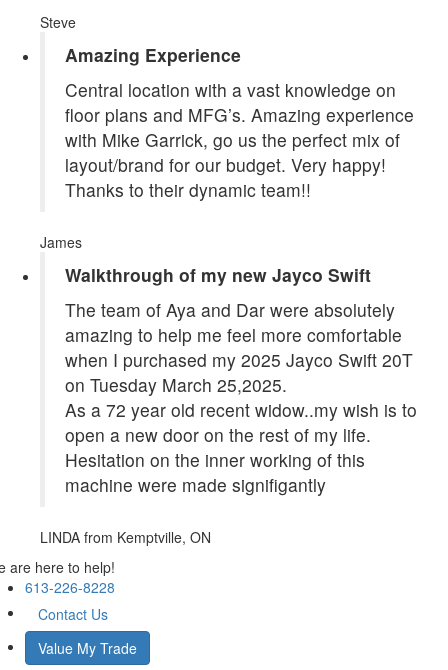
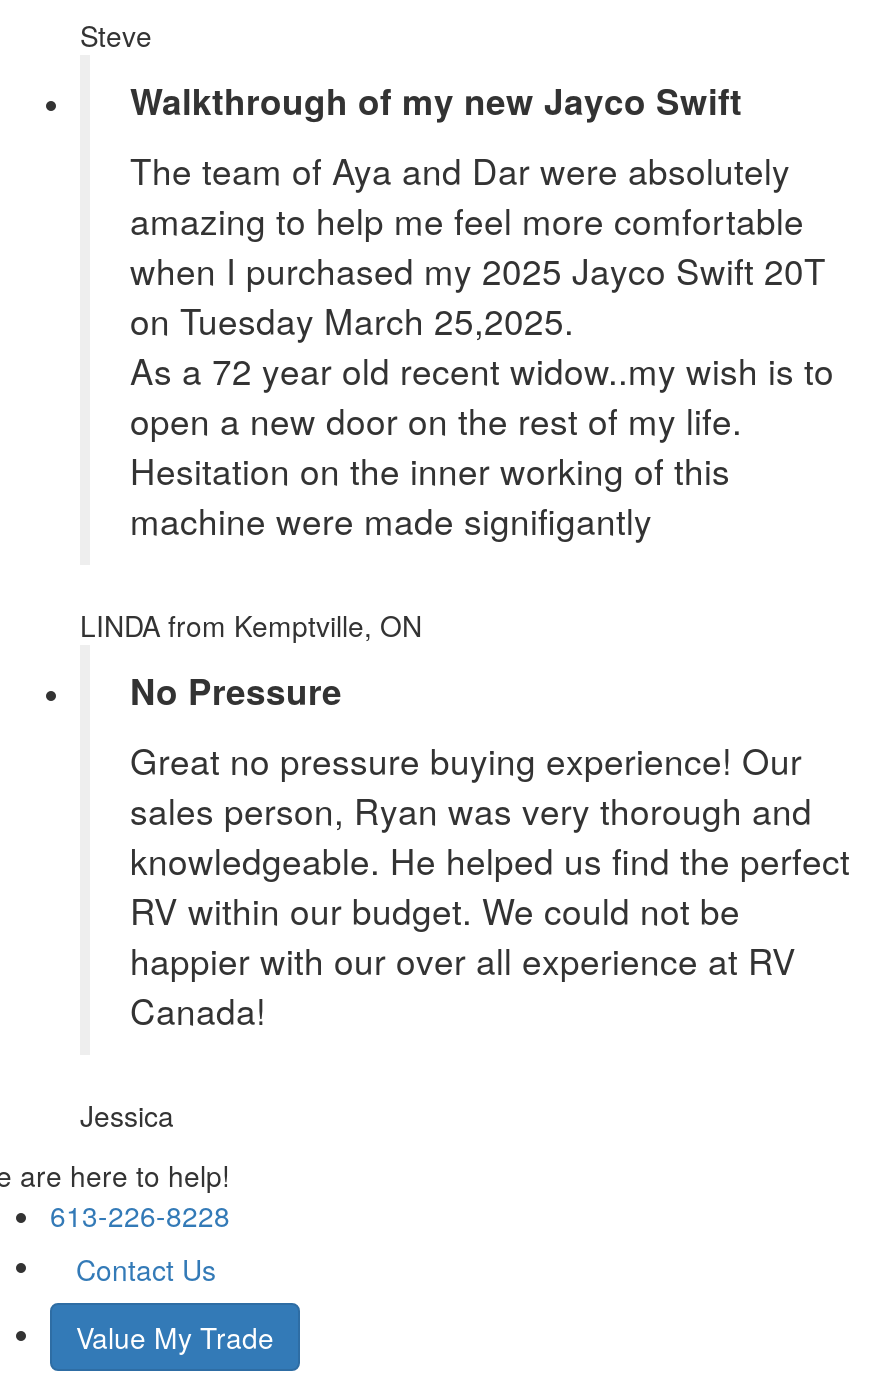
[40,42,414,252] Amazing Experience | Central location with a vast knowledge on | floor plans and MFG’s. Amazing experience | with Mike Garrick, go us the perfect mix of | layout/brand for our budget. Very happy! | Thanks to their dynamic team!! | James -> none
moved [40,262,417,547] -> [80,75,834,645]: Walkthrough of my new Jayco Swift | The team of Aya and Dar were absolutely | amazing to help me feel more comfortable | ... | machine were made signifigantly | LINDA from Kemptville, ON
none -> [80,665,850,1135] No Pressure | Great no pressure buying experience! Our | sales person, Ryan was very thorough and | knowledgeable. He helped us find the perfect | RV within our budget. We could not be | happier with our over all experience at RV | Canada! | Jessica

